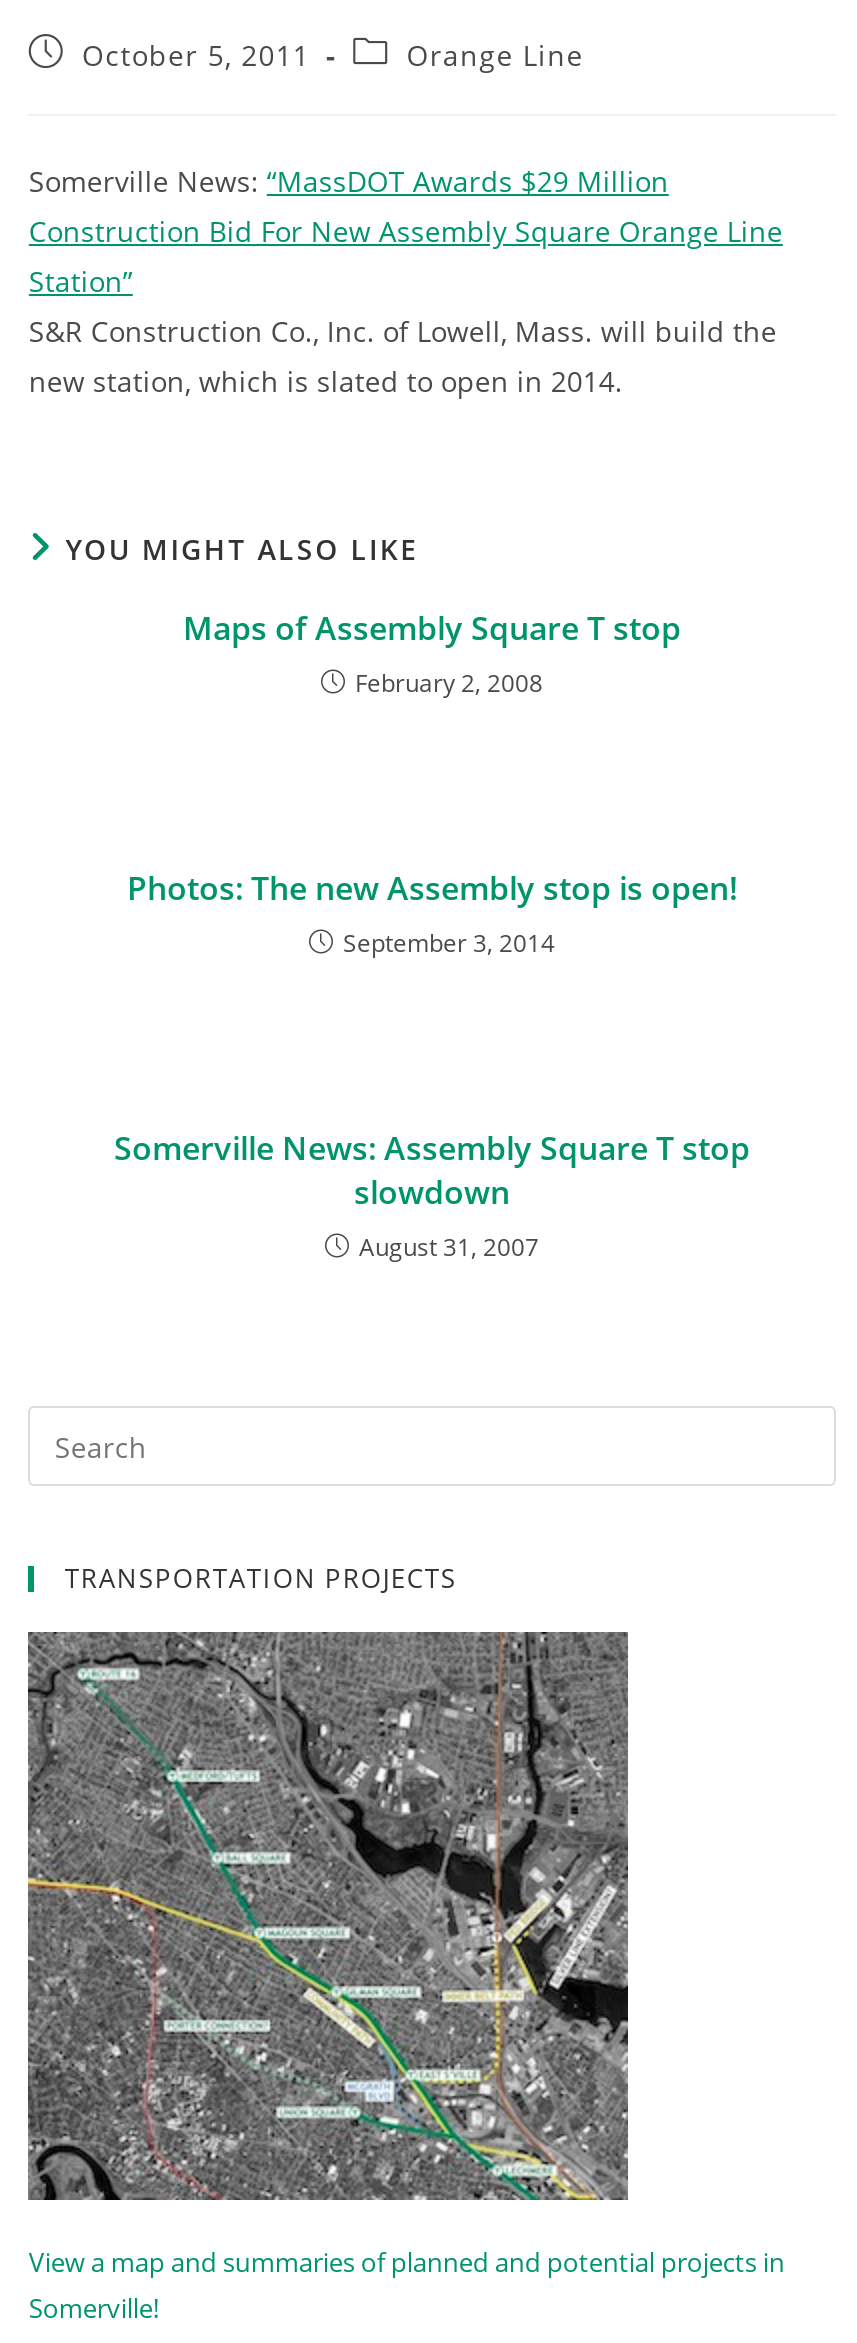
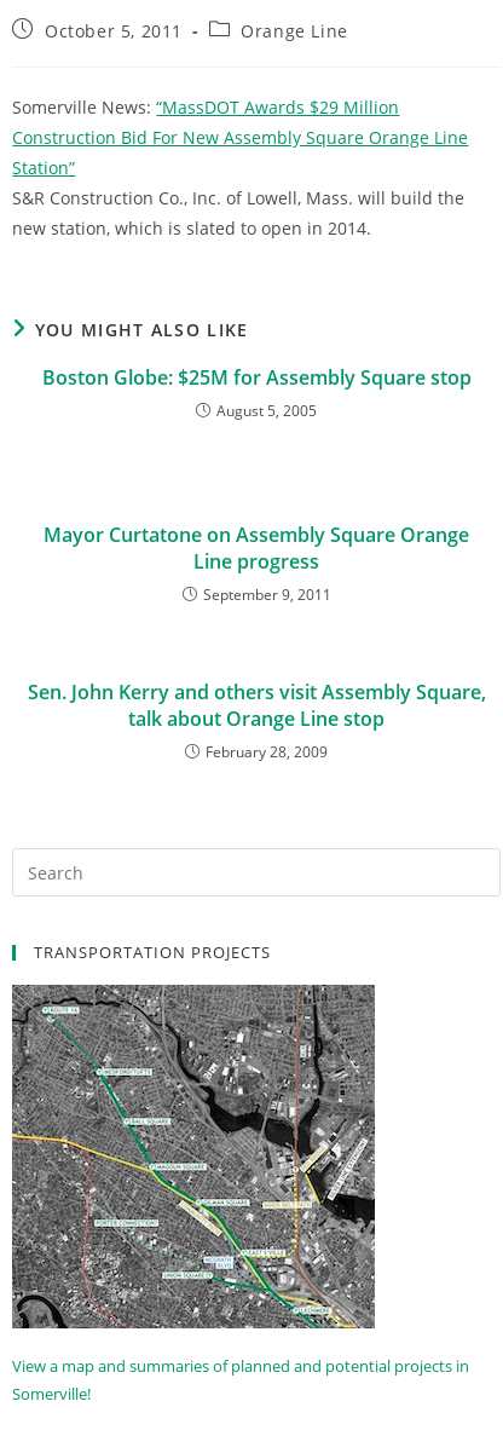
[183,606,681,700] Maps of Assembly Square T stop | February 2, 2008 -> [42,364,471,421] Boston Globe: $25M for Assembly Square stop | August 5, 2005
[127,866,737,960] Photos: The new Assembly stop is open! | September 3, 2014 -> [44,521,469,605] Mayor Curtatone on Assembly Square Orange | Line progress | September 9, 2011
[114,1126,750,1264] Somerville News: Assembly Square T stop | slowdown | August 31, 2007 -> [27,679,485,762] Sen. John Kerry and others visit Assembly Square, | talk about Orange Line stop | February 28, 2009

